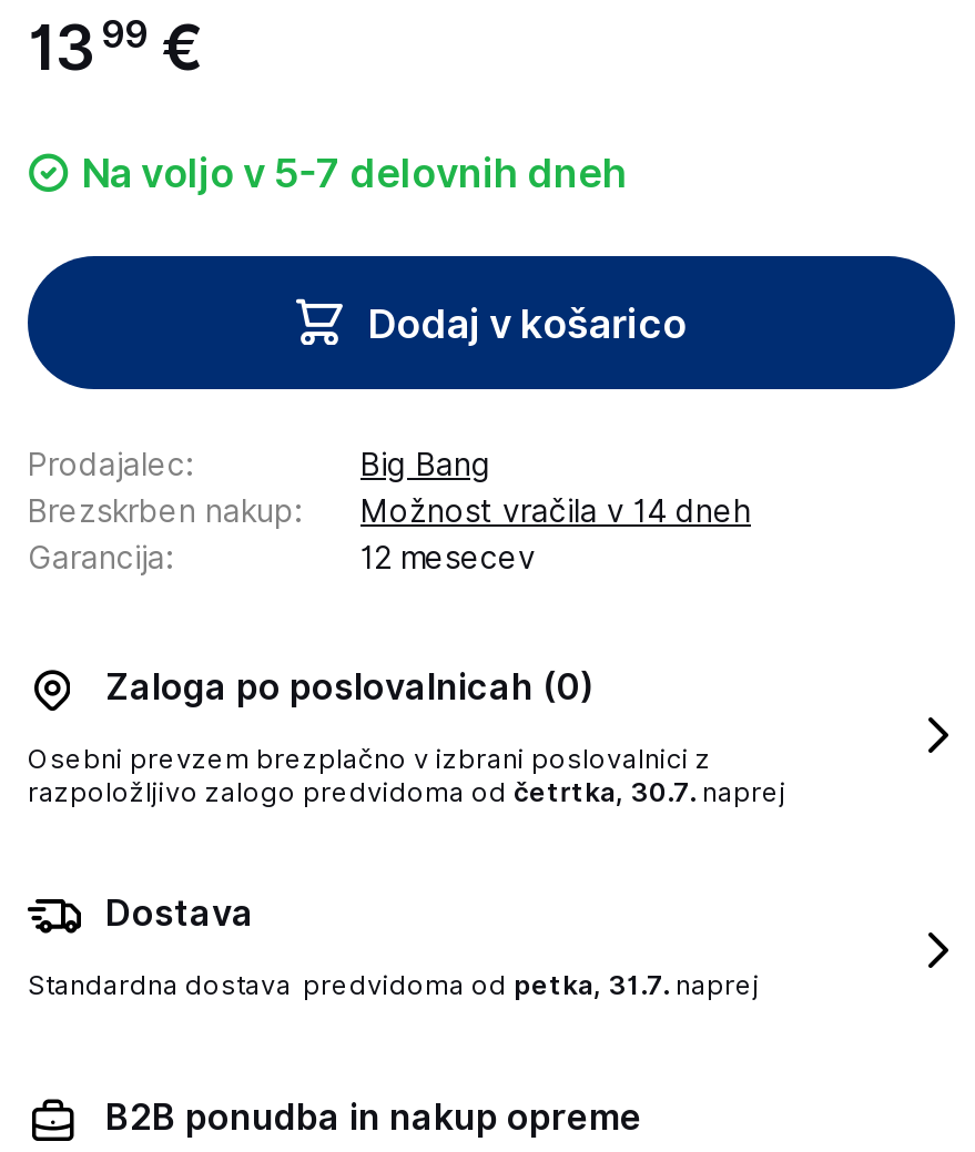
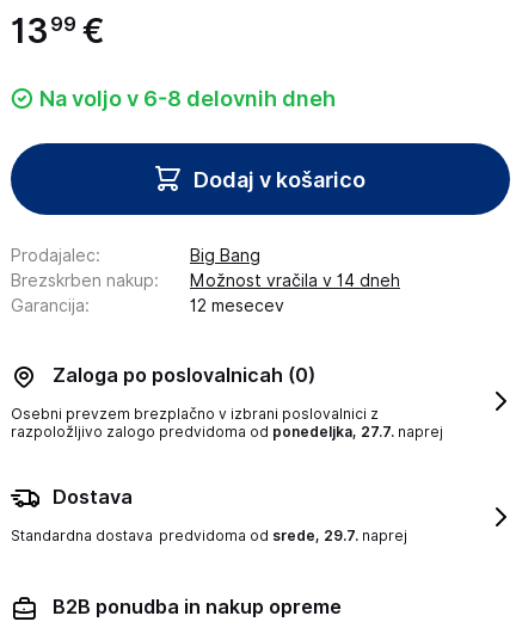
[81,150,627,196] Na voljo v 5-7 delovnih dneh -> [39,86,336,111] Na voljo v 6-8 delovnih dneh
[28,775,786,808] razpoložljivo zalogo predvidoma od četrtka, 30.7. naprej -> [11,423,443,441] razpoložljivo zalogo predvidoma od ponedeljka, 27.7. naprej
[28,968,760,1001] Standardna dostava predvidoma od petka, 31.7. naprej -> [11,527,407,544] Standardna dostava predvidoma od srede, 29.7. naprej

